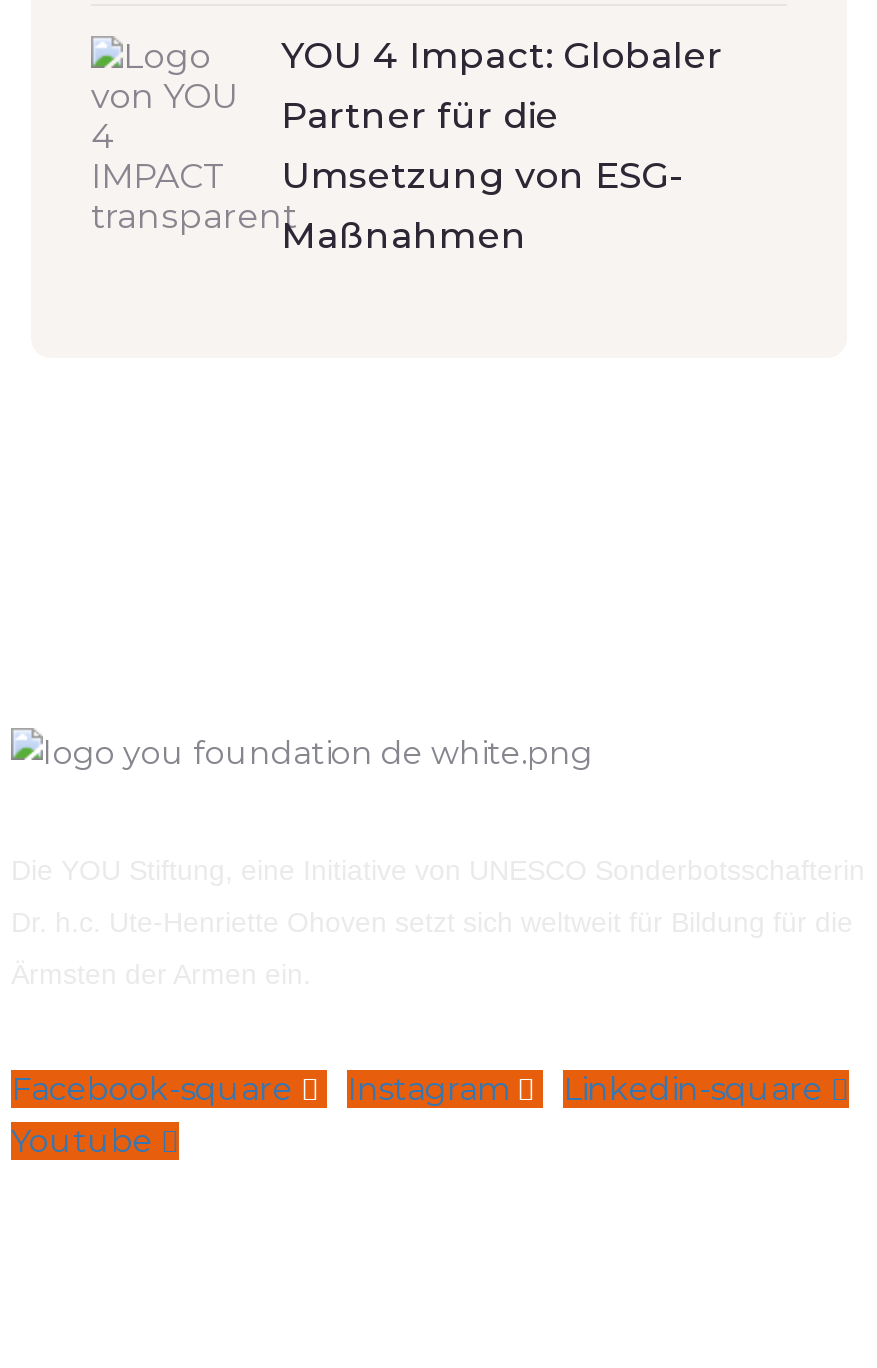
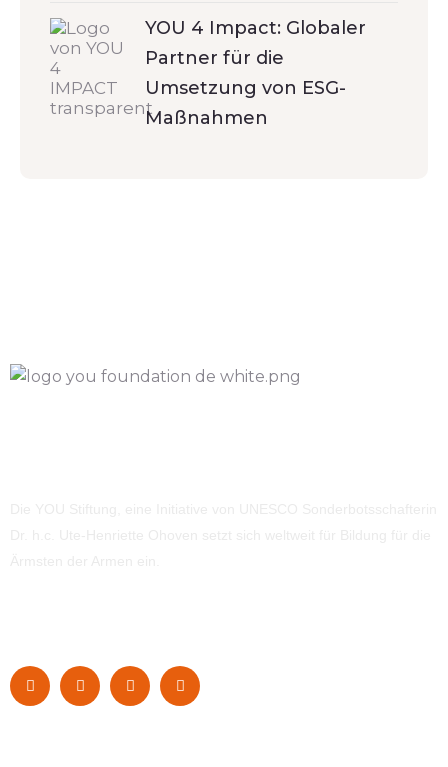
none -> [9,667,51,707] [image]
none -> [59,667,101,707] [image]
none -> [109,665,151,707] [image]
none -> [159,665,201,707] [image]
[11,1070,823,1160] Facebook-square | Instagram | Linkedin-square | Youtube -> none

